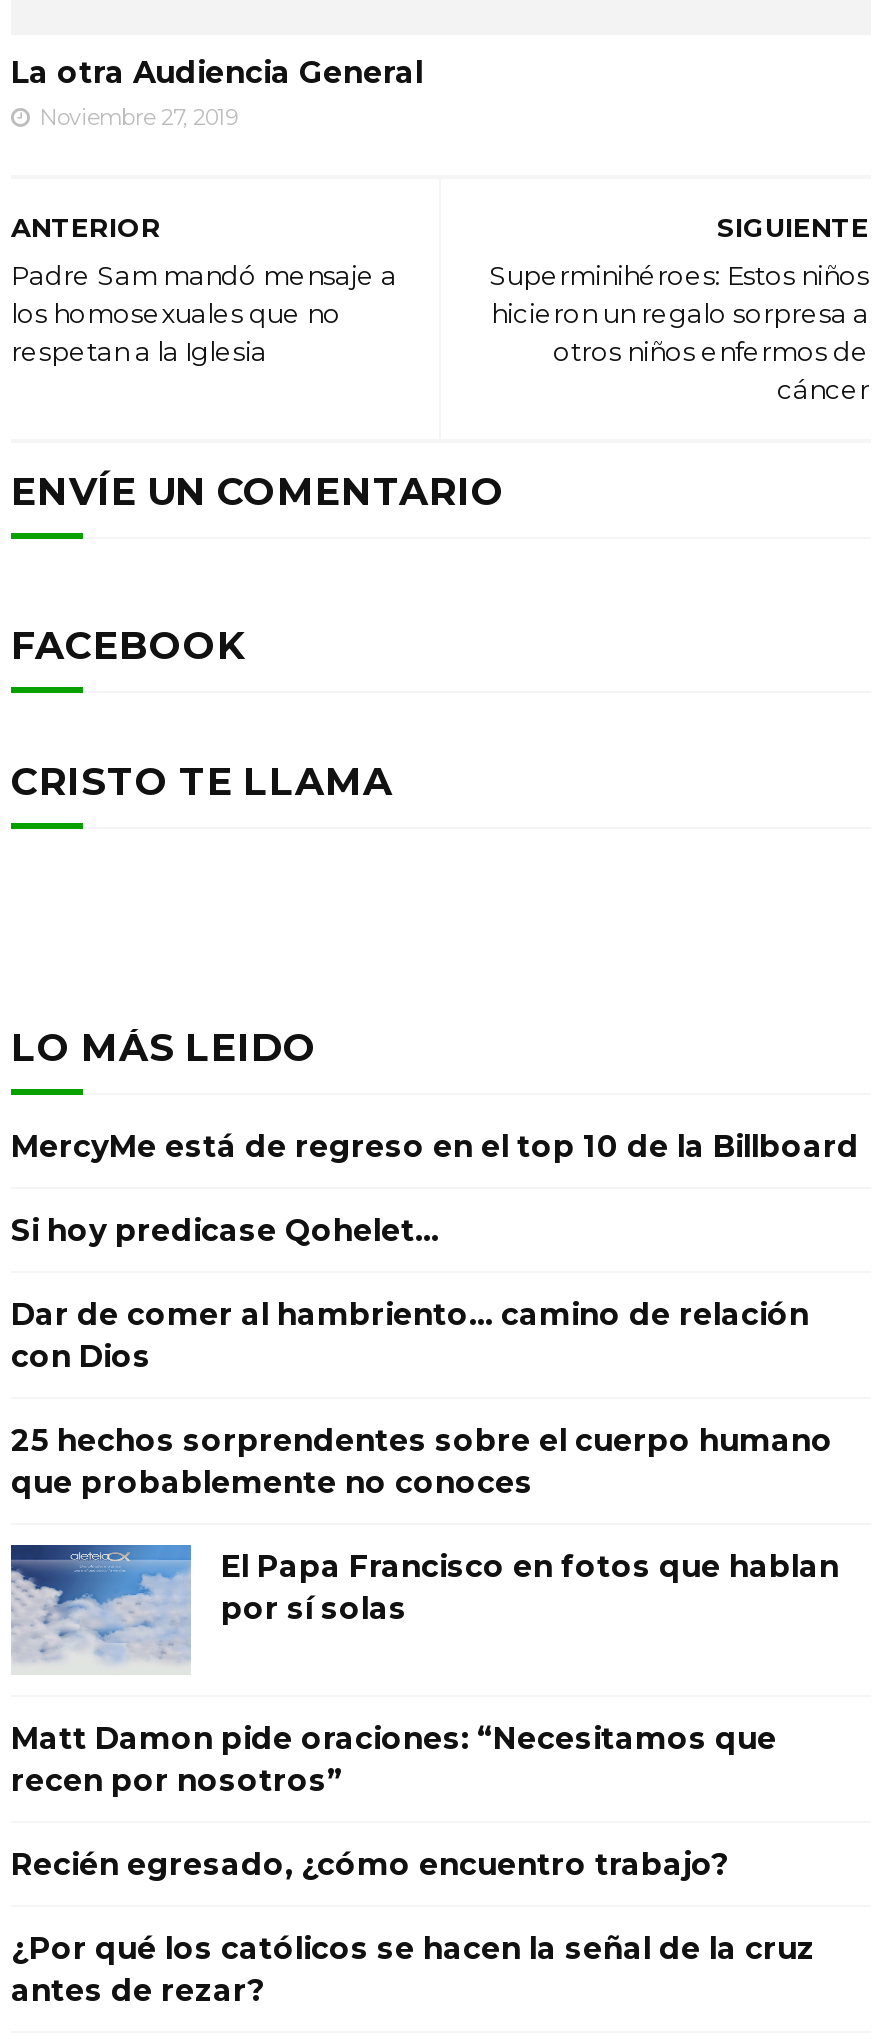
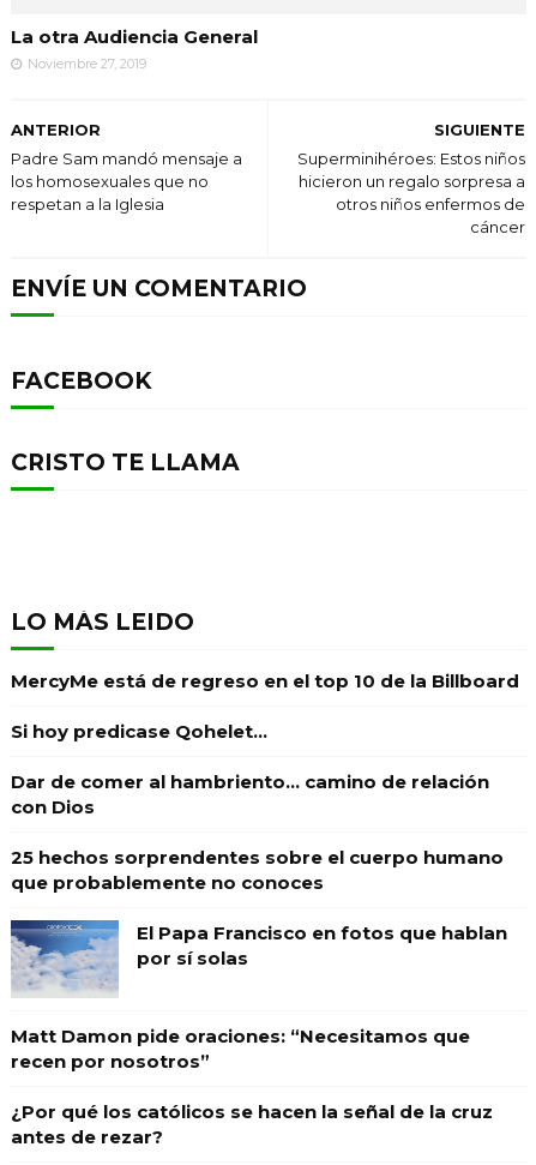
[11,1845,729,1883] Recién egresado, ¿cómo encuentro trabajo? -> none

